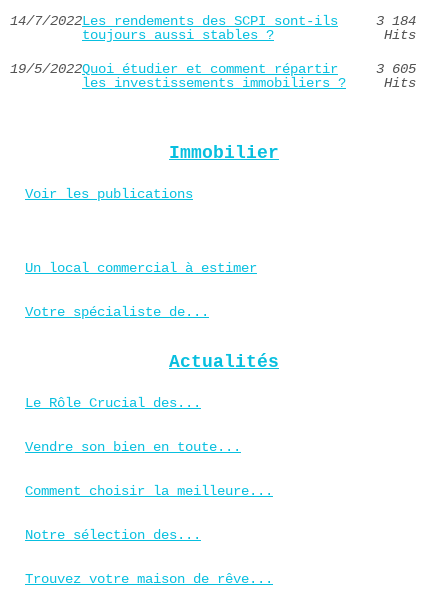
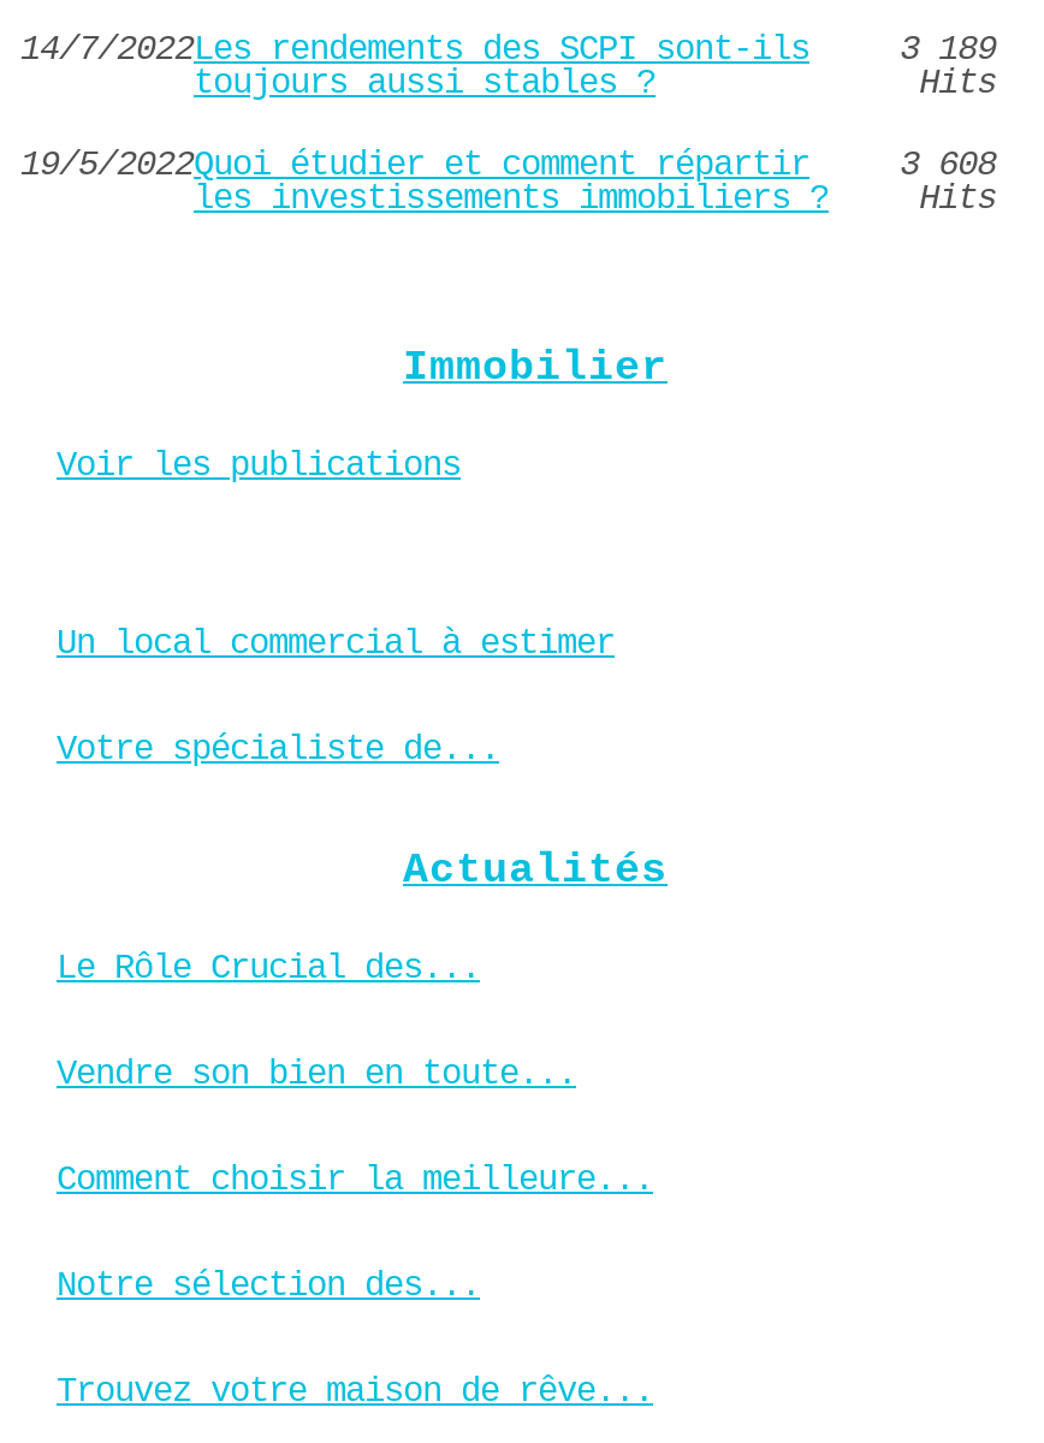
[376,13,416,29] 3 184 -> [900,30,996,68] 3 189
[376,61,416,77] 3 605 -> [900,145,996,184] 3 608

